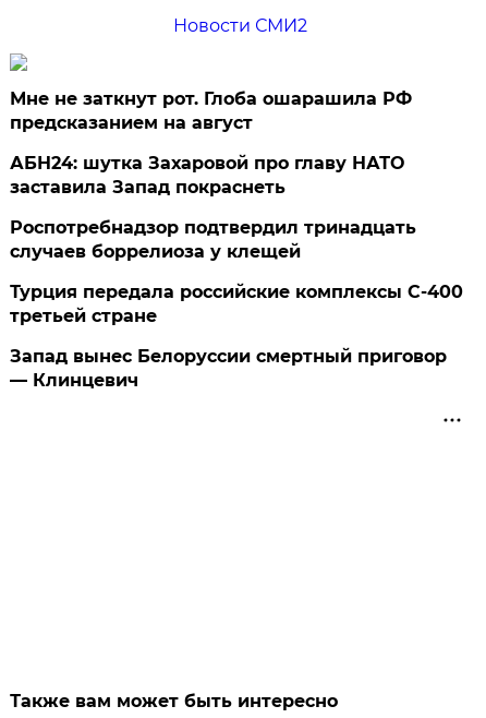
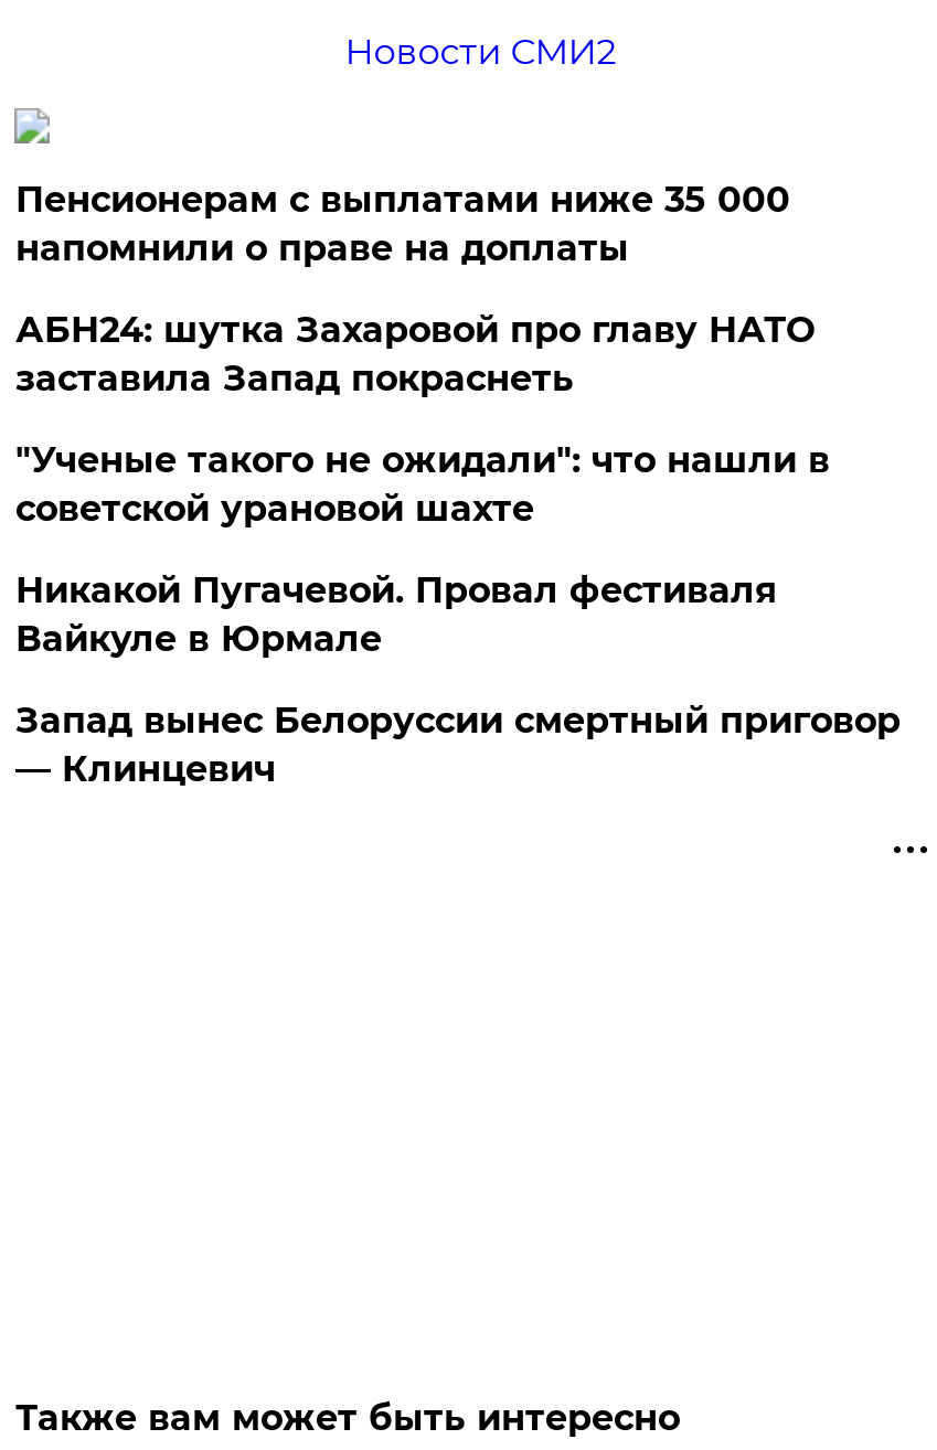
[10,88,412,133] Мне не заткнут рот. Глоба ошарашила РФ | предсказанием на август -> [15,179,790,269] Пенсионерам с выплатами ниже 35 000 | напомнили о праве на доплаты
[10,217,417,262] Роспотребнадзор подтвердил тринадцать | случаев боррелиоза у клещей -> [15,439,830,529] "Ученые такого не ожидали": что нашли в | советской урановой шахте
[10,281,464,326] Турция передала российские комплексы С-400 | третьей стране -> [15,569,777,660] Никакой Пугачевой. Провал фестиваля | Вайкуле в Юрмале

